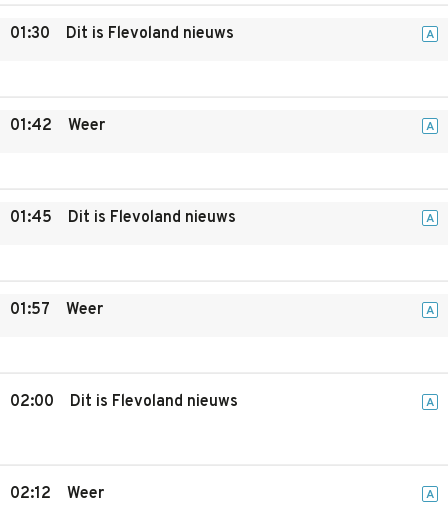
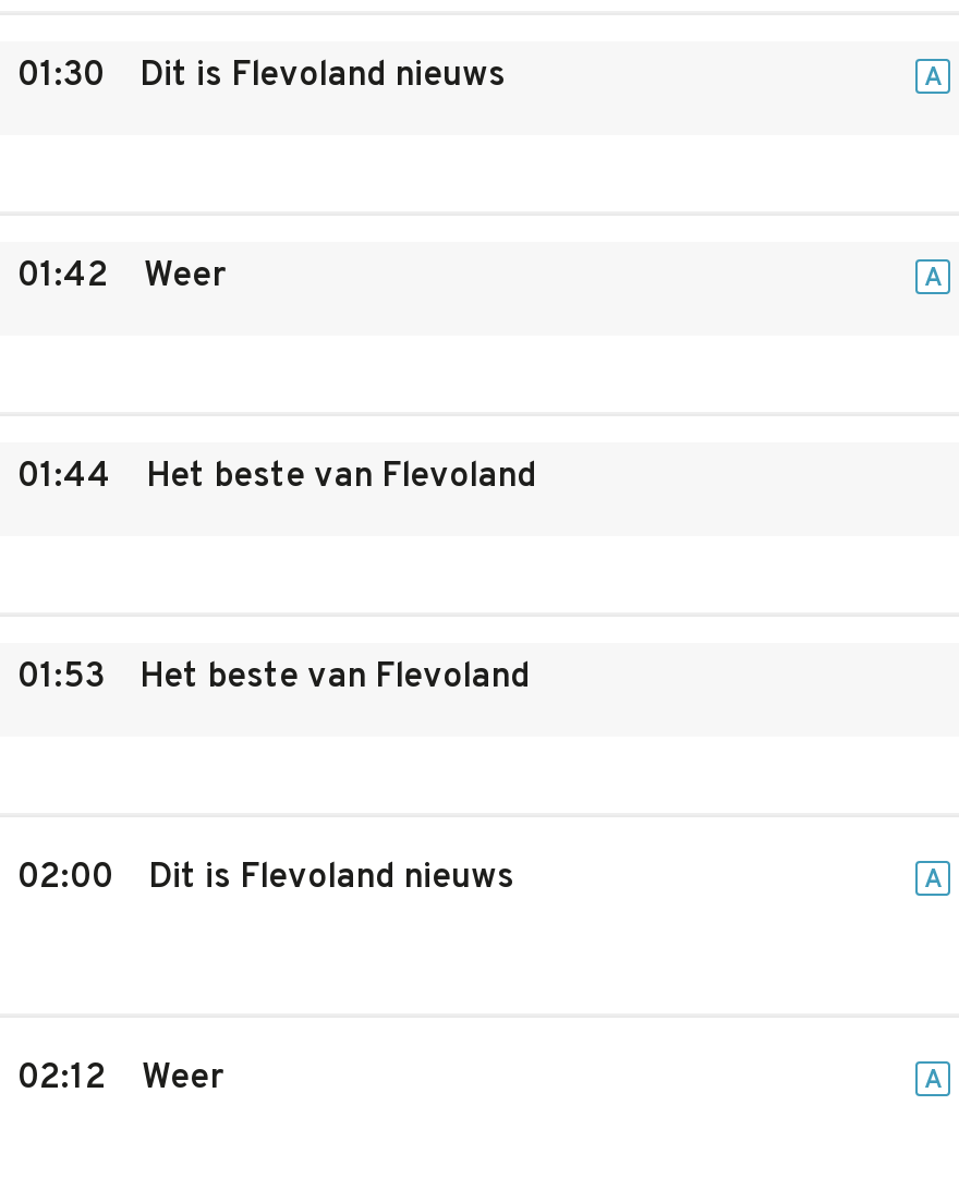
[10,208,434,228] 01:45 | Dit is Flevoland nieuws | A -> [17,456,536,499] 01:44 | Het beste van Flevoland
[10,300,434,320] 01:57 | Weer | A -> [17,656,530,700] 01:53 | Het beste van Flevoland

